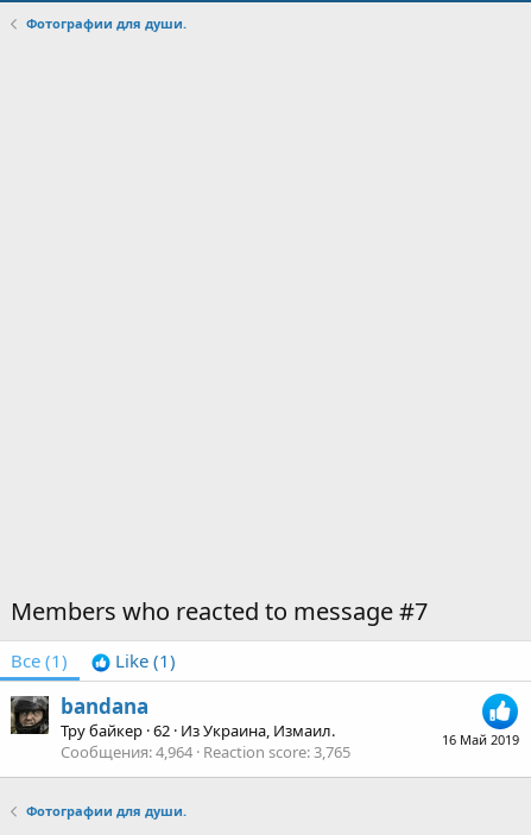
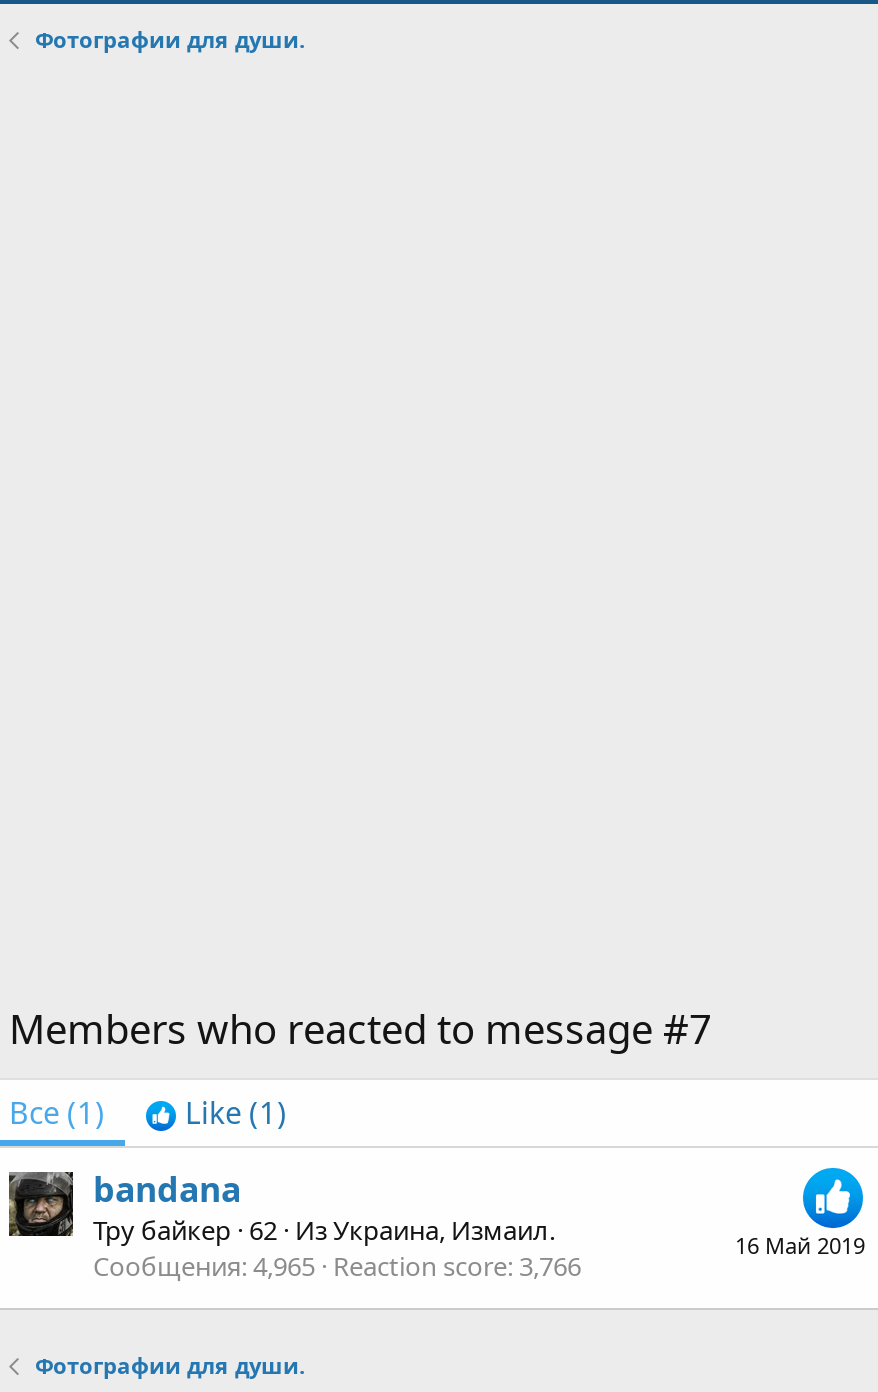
[61,742,350,763] Сообщения 4,964 Reaction score 3,765 -> [93,1249,581,1285] Сообщения 4,965 Reaction score 3,766

